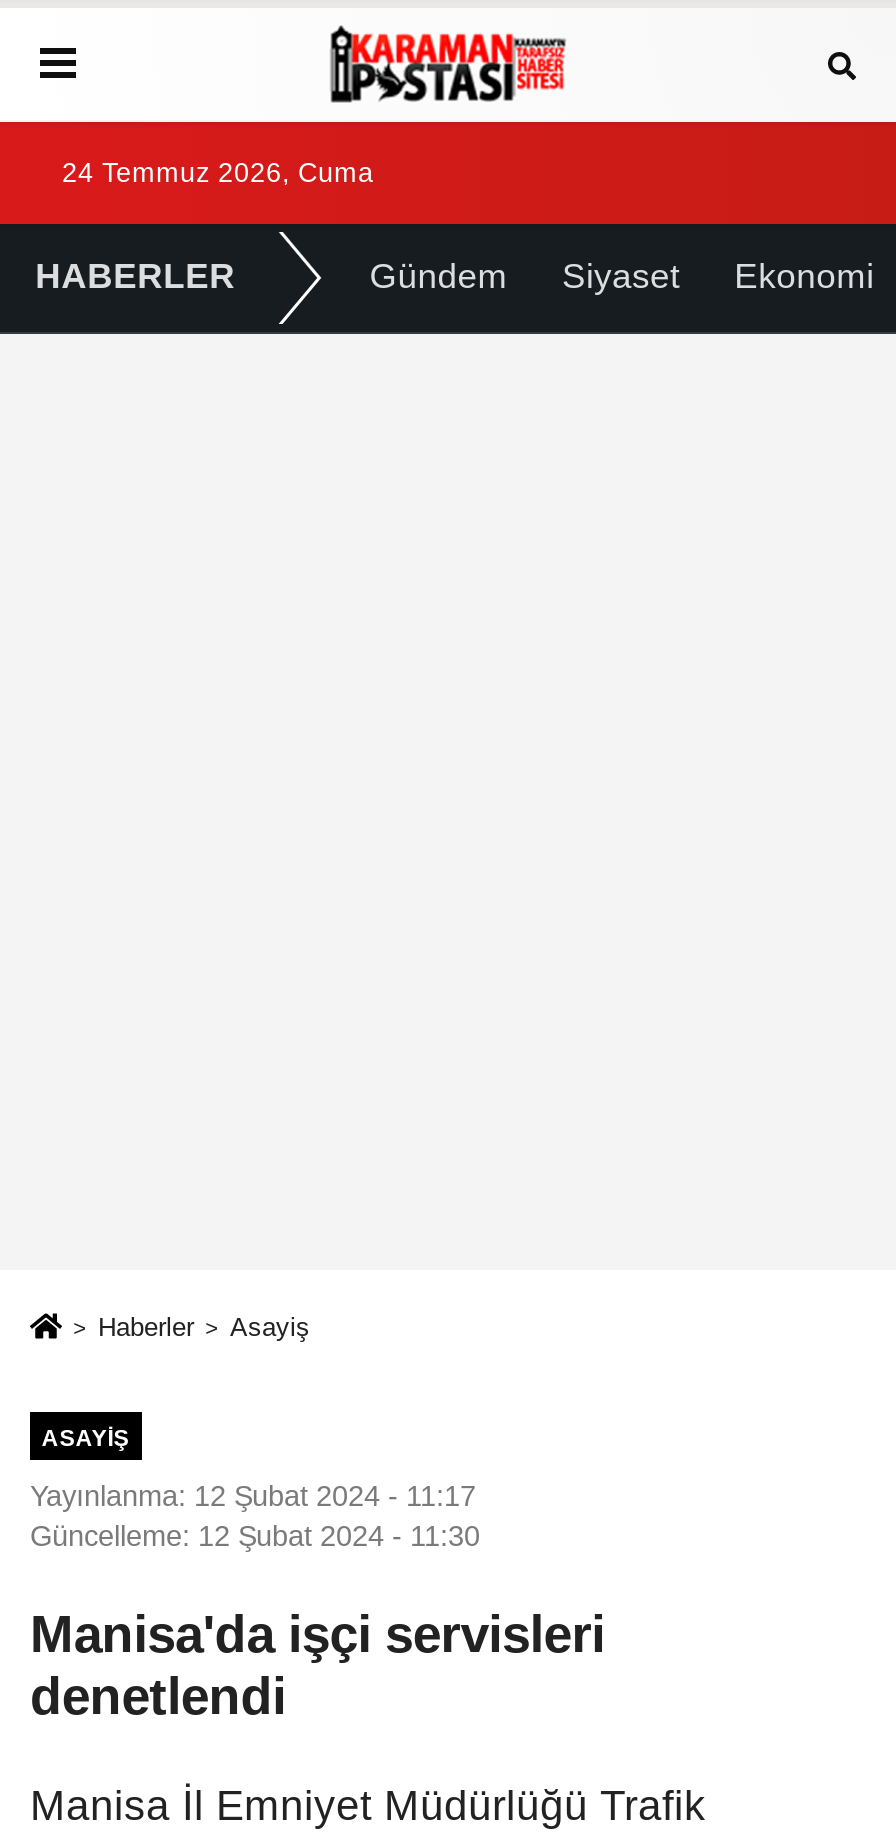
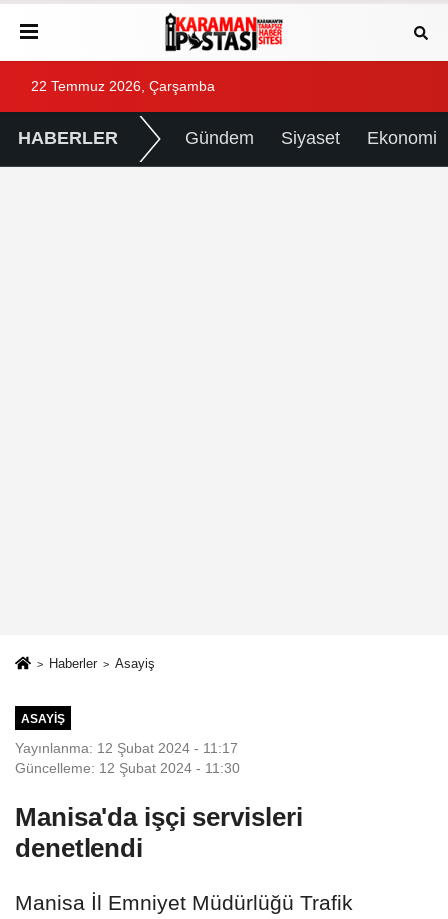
[62,158,374,188] 24 Temmuz 2026, Cuma -> [31,79,215,94] 22 Temmuz 2026, Çarşamba

